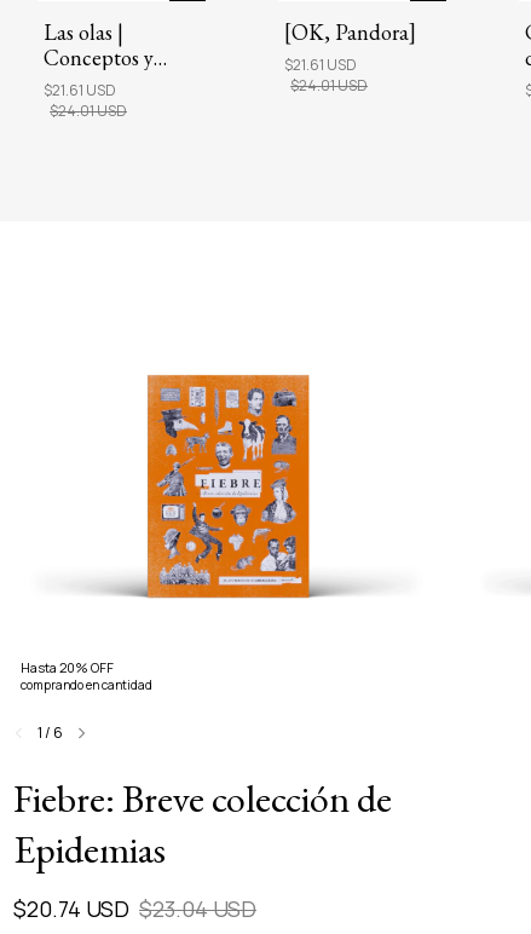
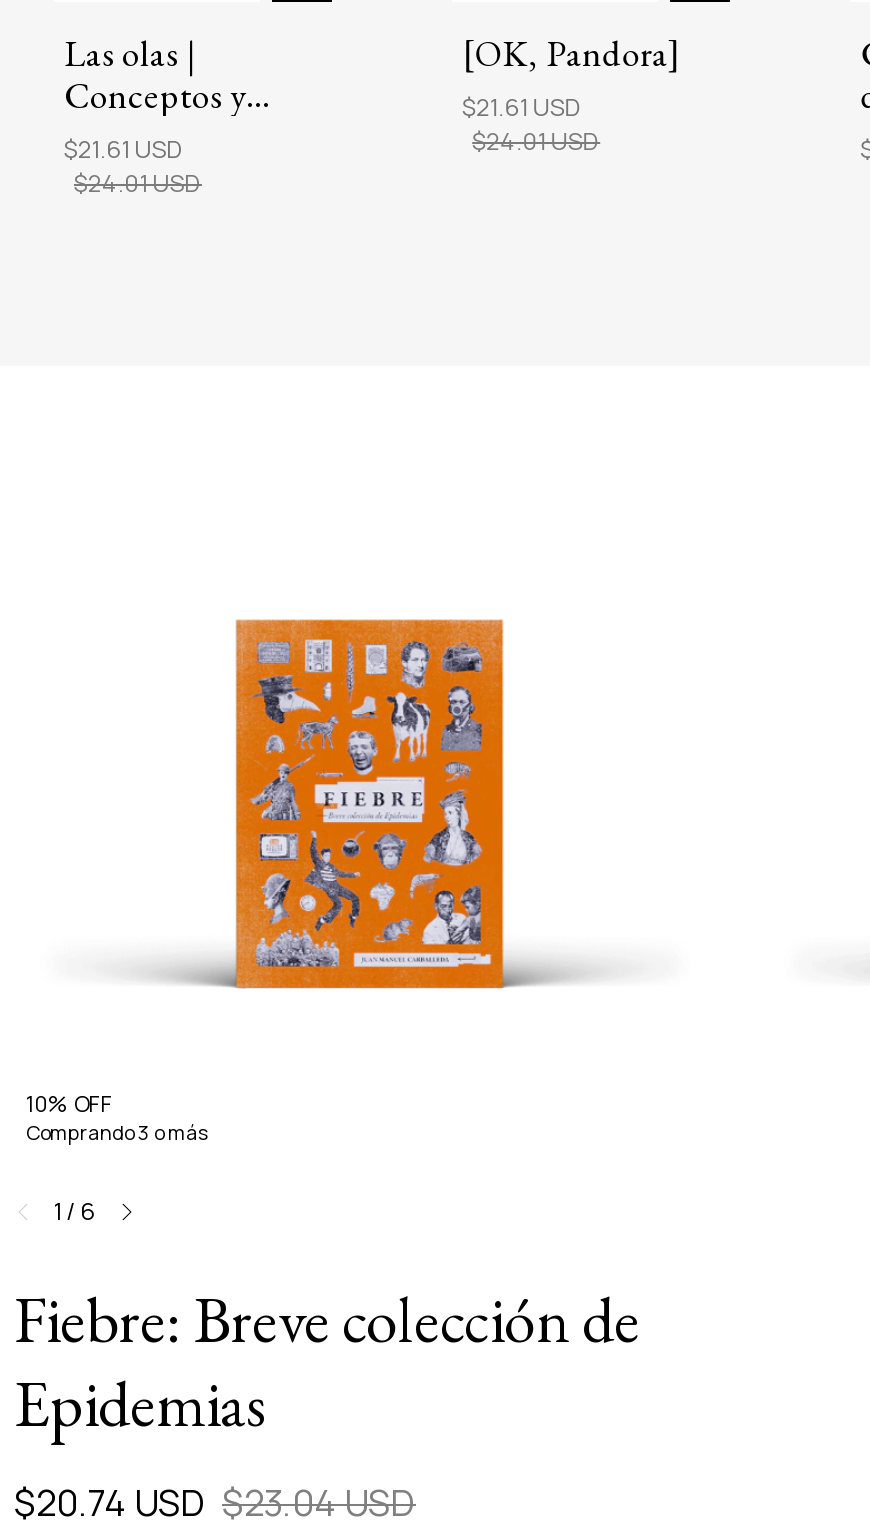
[21,658,152,693] Hasta 20% OFF | comprando en cantidad -> [26,1088,208,1146] 10% OFF | Comprando 3 o más

